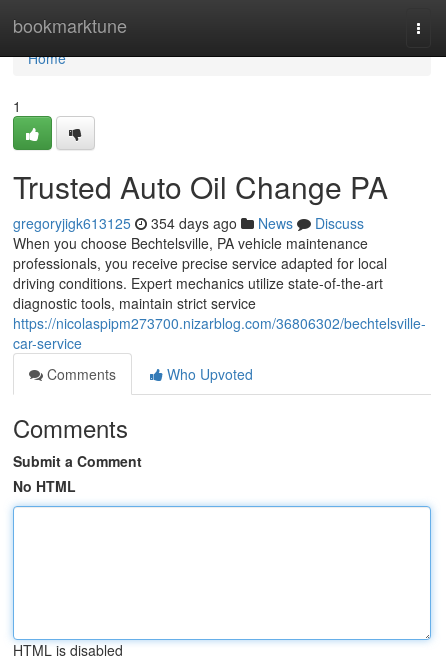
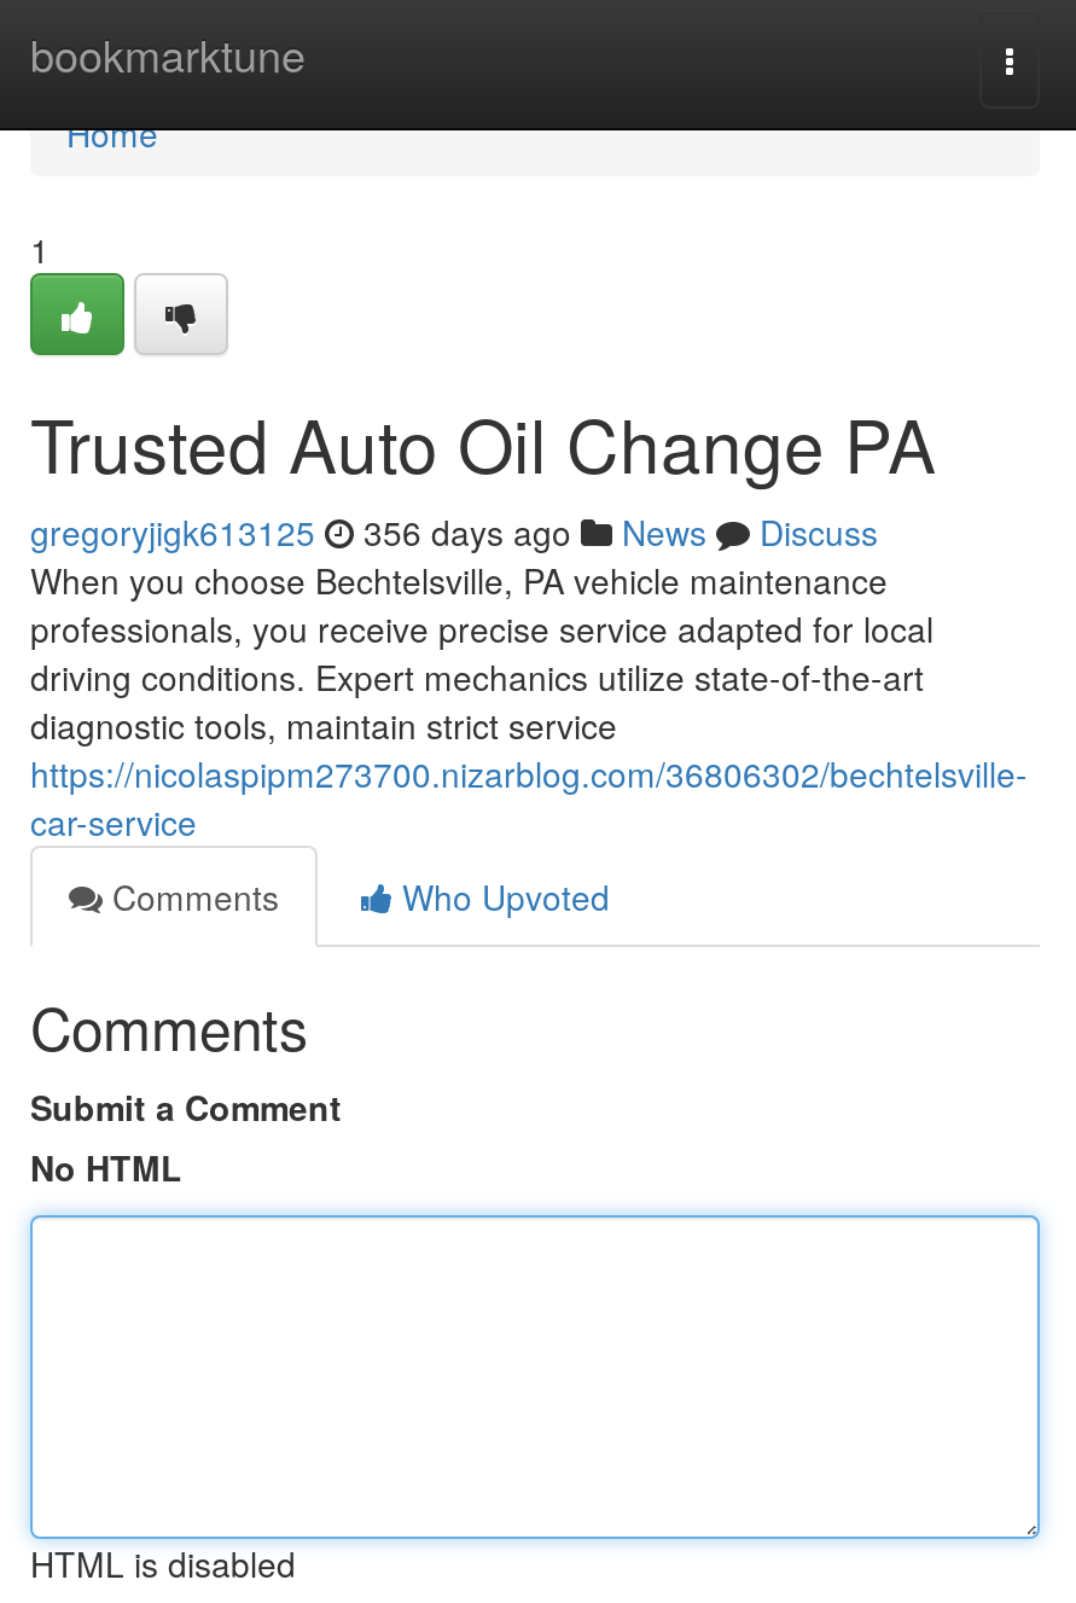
[13,213,364,233] gregoryjigk613125 354 days ago News Discuss -> [30,507,878,556] gregoryjigk613125 356 days ago News Discuss

